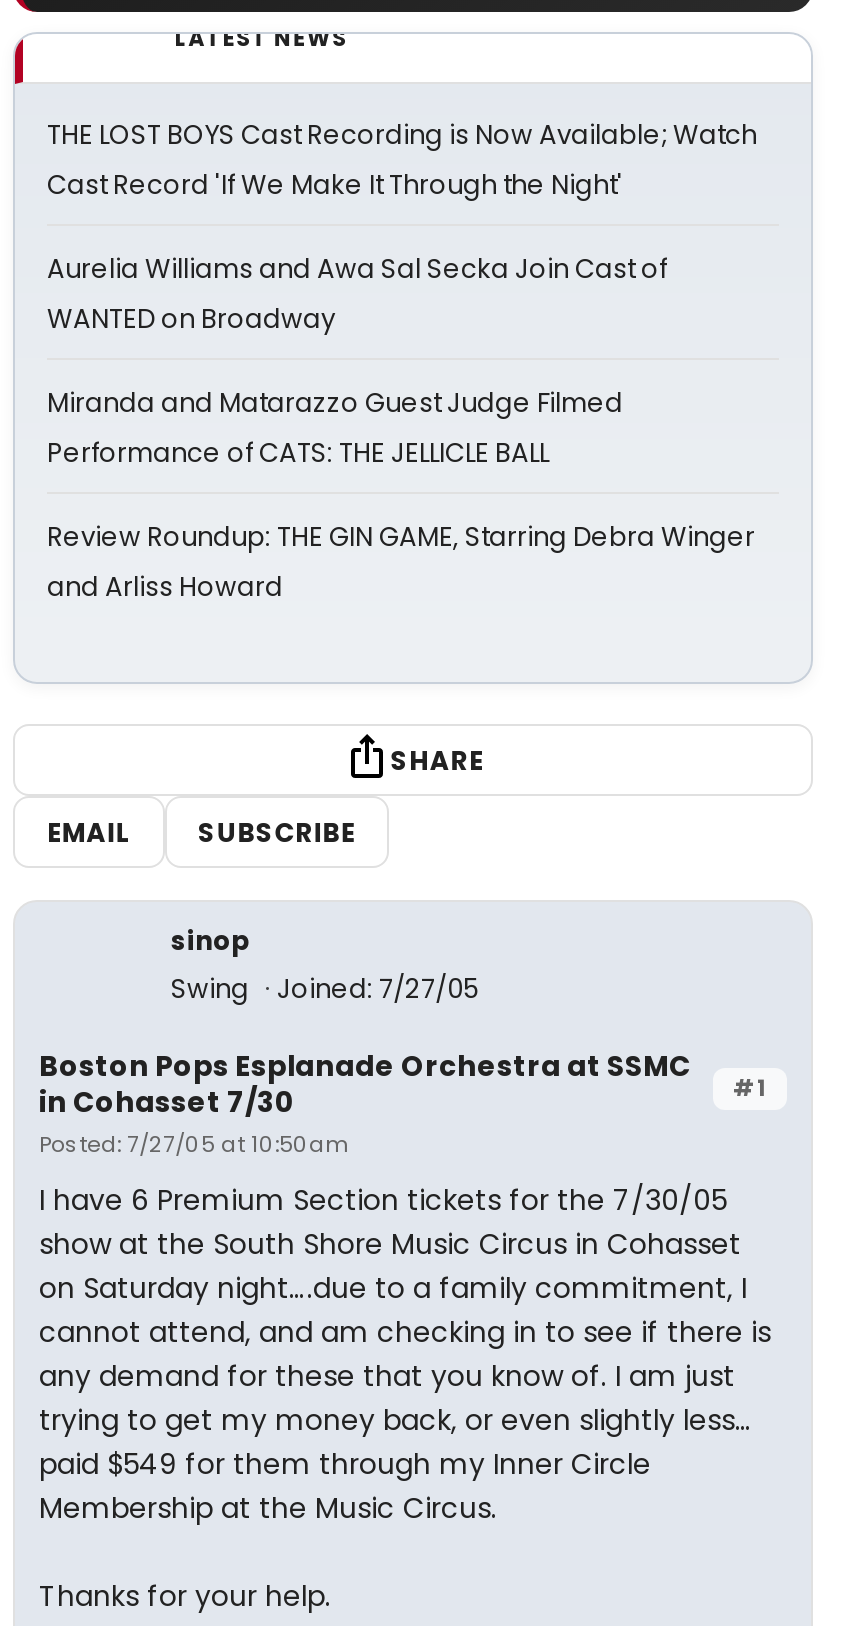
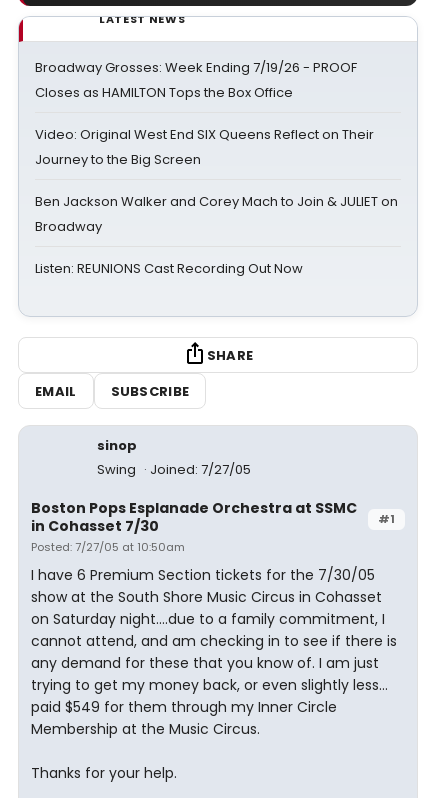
[47,116,757,204] THE LOST BOYS Cast Recording is Now Available; Watch | Cast Record 'If We Make It Through the Night' -> [35,58,357,102] Broadway Grosses: Week Ending 7/19/26 - PROOF | Closes as HAMILTON Tops the Box Office
[47,250,667,338] Aurelia Williams and Awa Sal Secka Join Cast of | WANTED on Broadway -> [35,125,374,169] Video: Original West End SIX Queens Reflect on Their | Journey to the Big Screen
[47,384,623,472] Miranda and Matarazzo Guest Judge Filmed | Performance of CATS: THE JELLICLE BALL -> [35,192,398,236] Ben Jackson Walker and Corey Mach to Join & JULIET on | Broadway
[47,518,755,606] Review Roundup: THE GIN GAME, Starring Debra Winger | and Arliss Howard -> [35,259,303,278] Listen: REUNIONS Cast Recording Out Now

